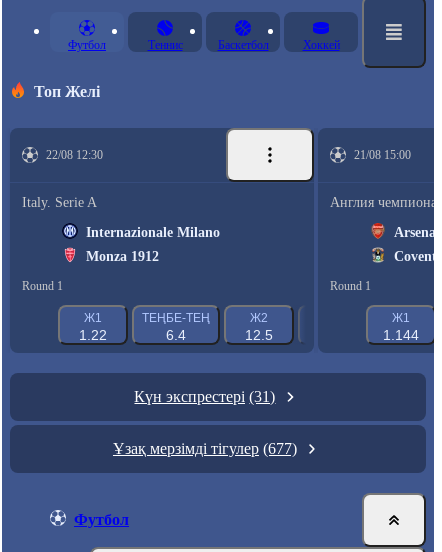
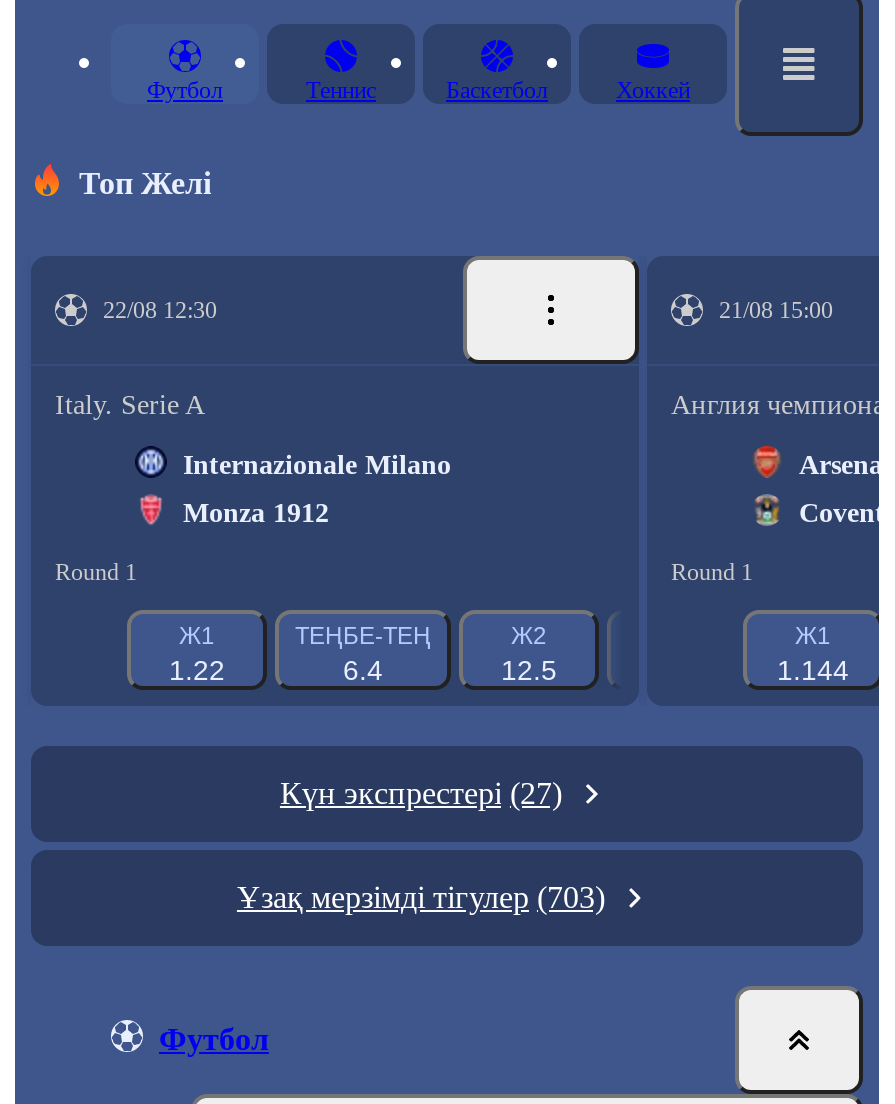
[134,388,275,405] Күн экспрестері (31) -> [280,776,562,810] Күн экспрестері (27)
[113,440,297,457] Ұзақ мерзімді тігулер (677) -> [237,880,605,914] Ұзақ мерзімді тігулер (703)

